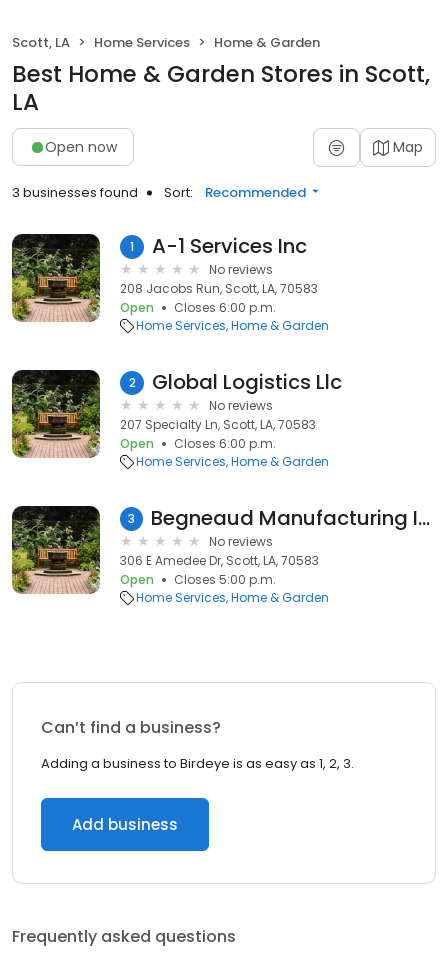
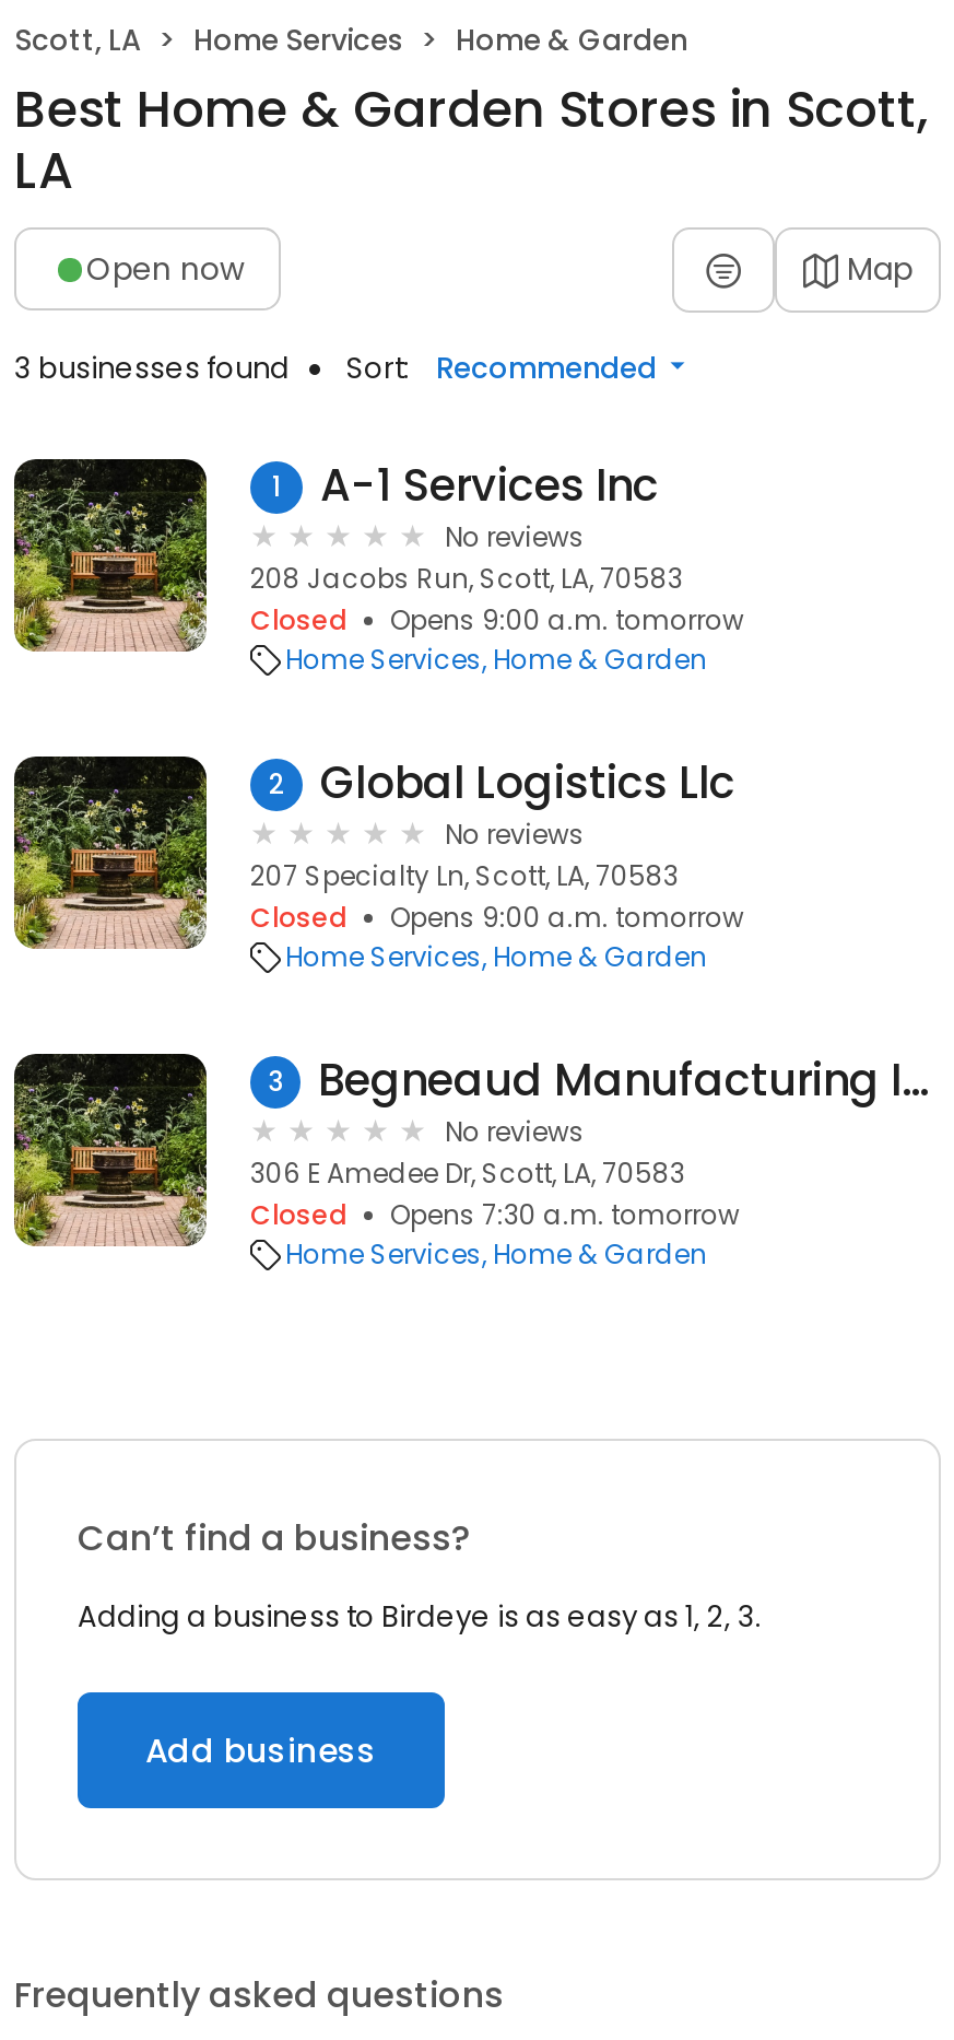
[120,299,276,316] Open | Closes 6:00 p.m. -> [250,601,744,638] Closed | Opens 9:00 a.m. tomorrow
[120,435,276,452] Open | Closes 6:00 p.m. -> [250,899,744,936] Closed | Opens 9:00 a.m. tomorrow
[120,571,276,588] Open | Closes 5:00 p.m. -> [250,1196,740,1233] Closed | Opens 7:30 a.m. tomorrow

